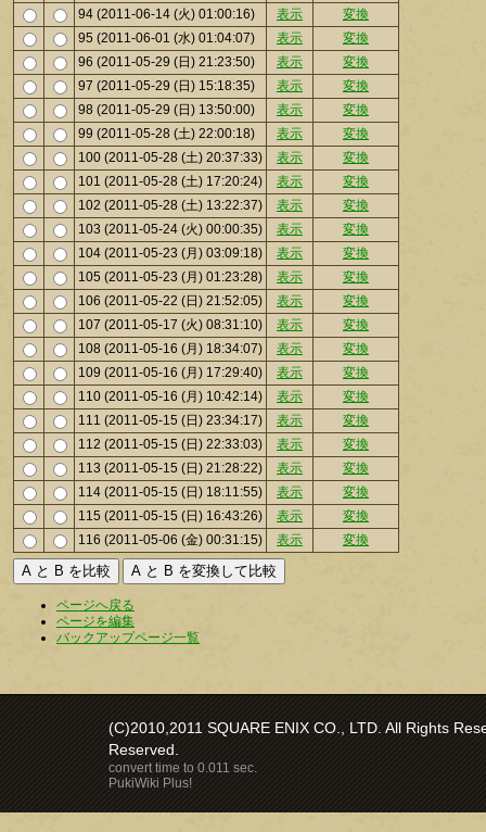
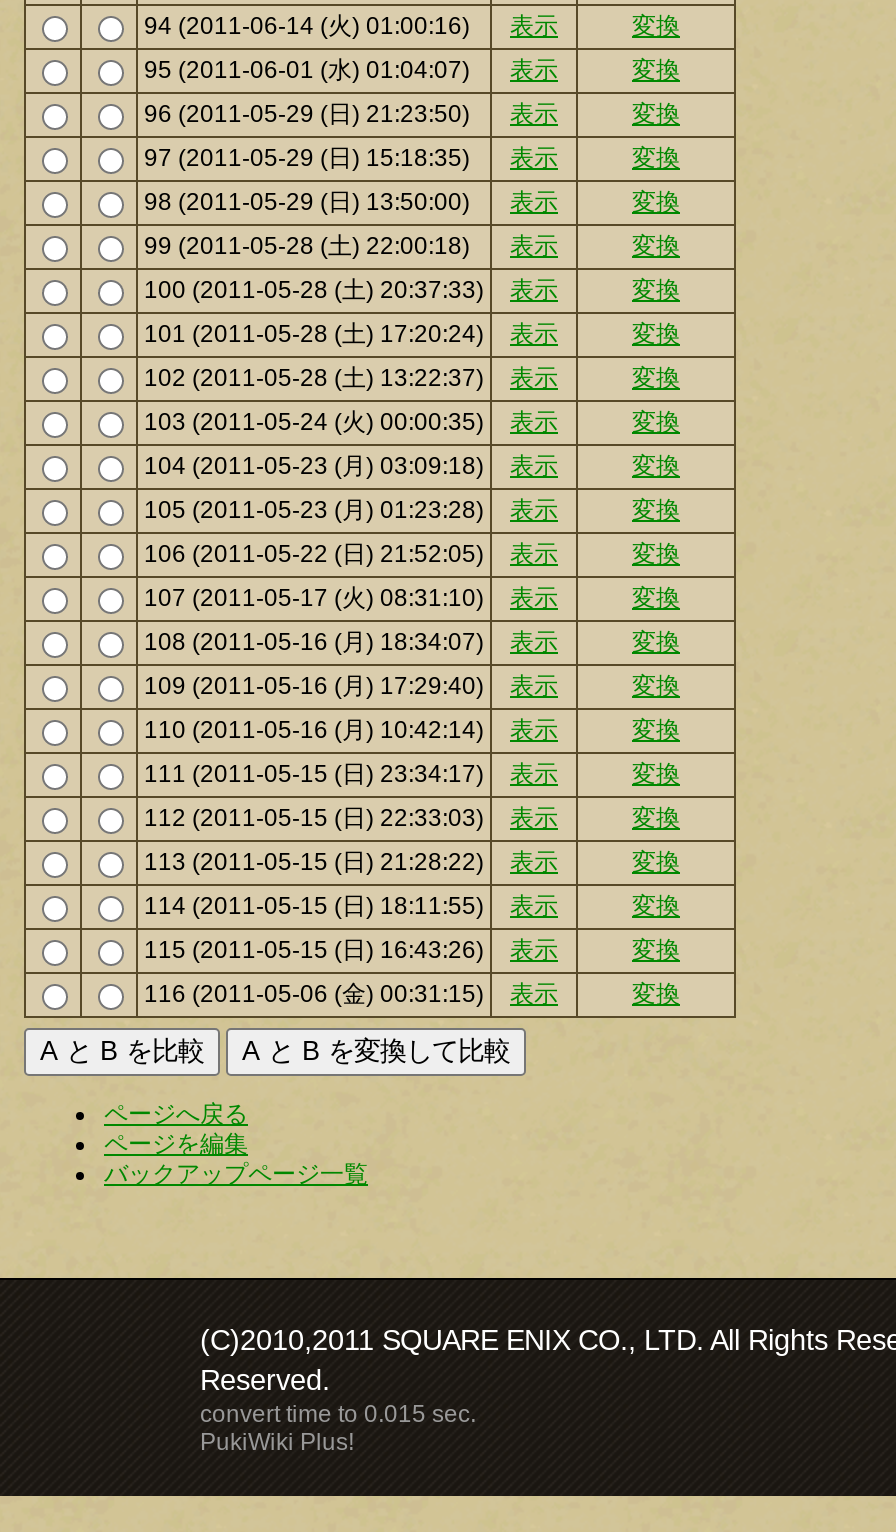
[108,760,257,776] convert time to 0.011 sec. -> [200,1400,476,1428] convert time to 0.015 sec.

